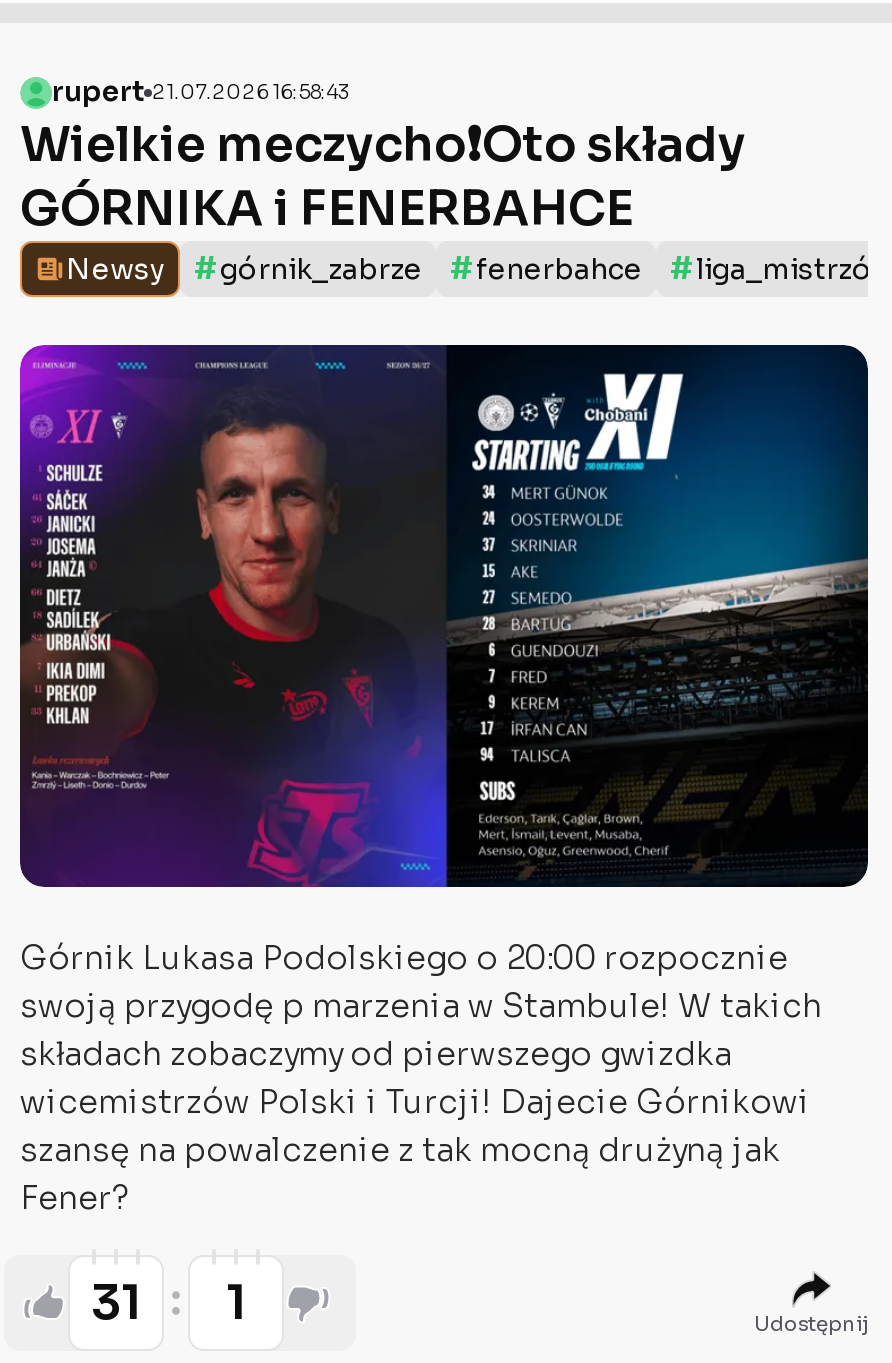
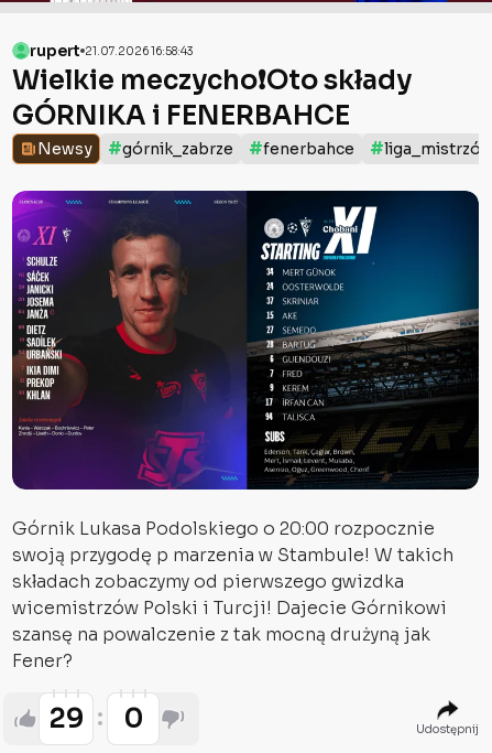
[91,1274,141,1334] 31 -> [48,702,84,735] 29
[226,1274,246,1334] 1 -> [124,702,143,735] 0

